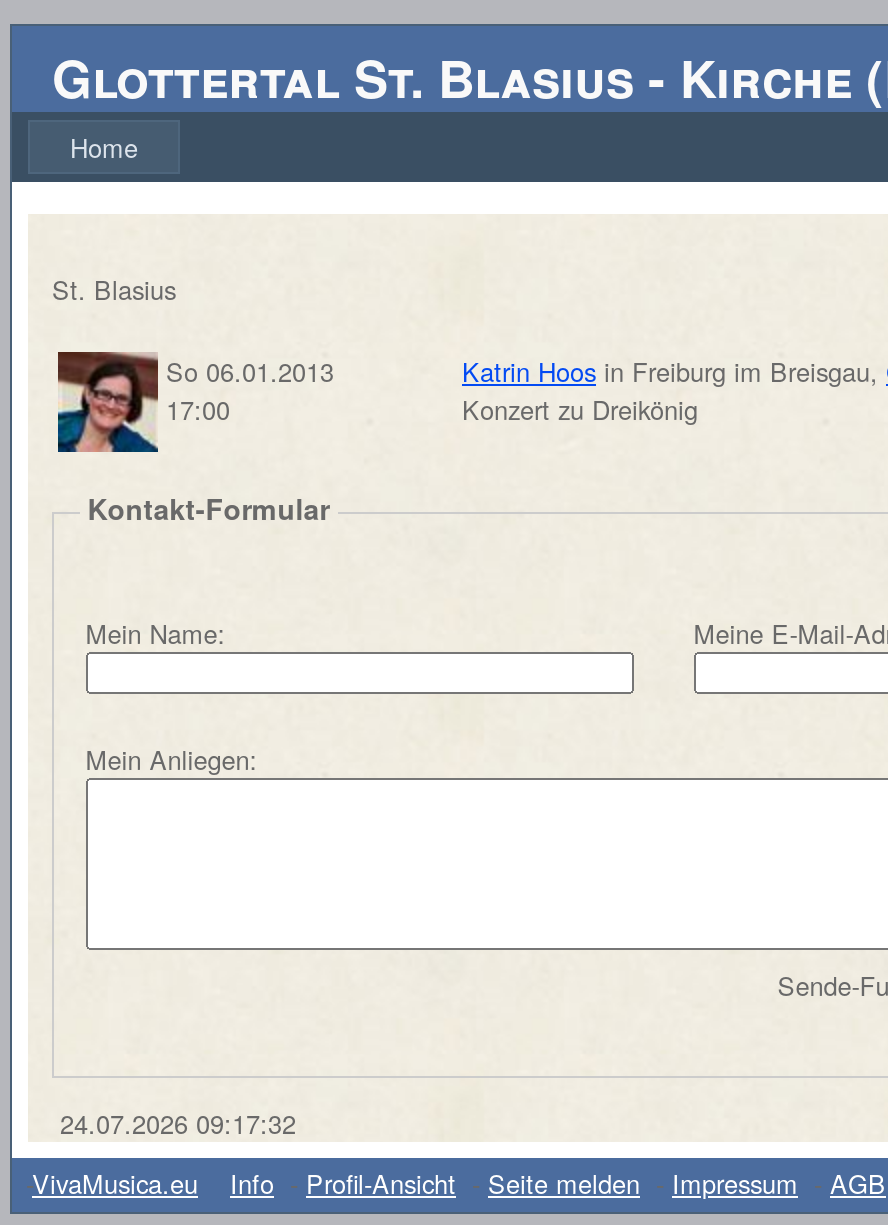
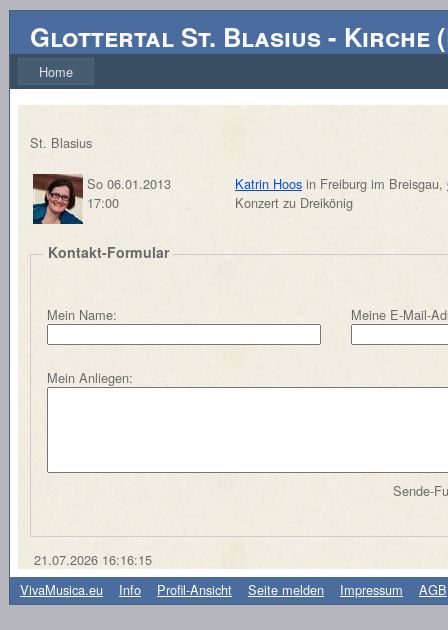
[60,1104,296,1142] 24.07.2026 09:17:32 -> [34,550,152,569] 21.07.2026 16:16:15

